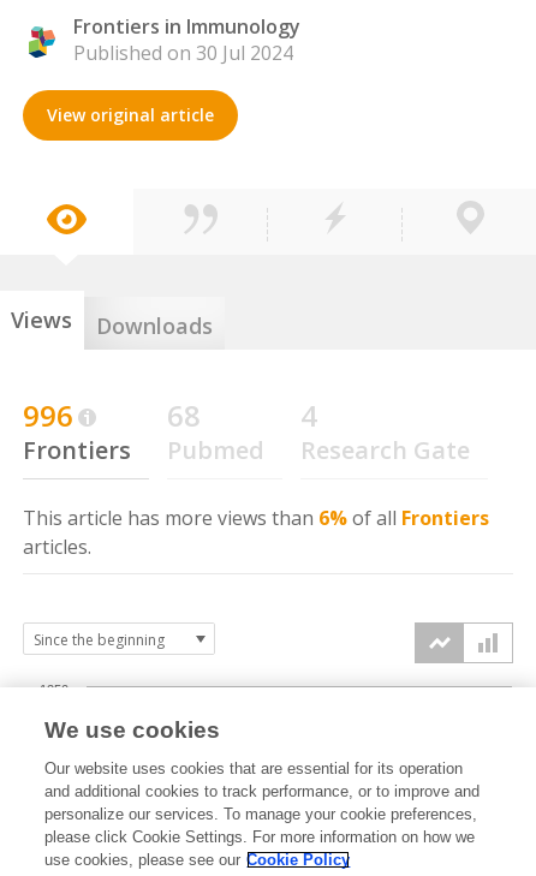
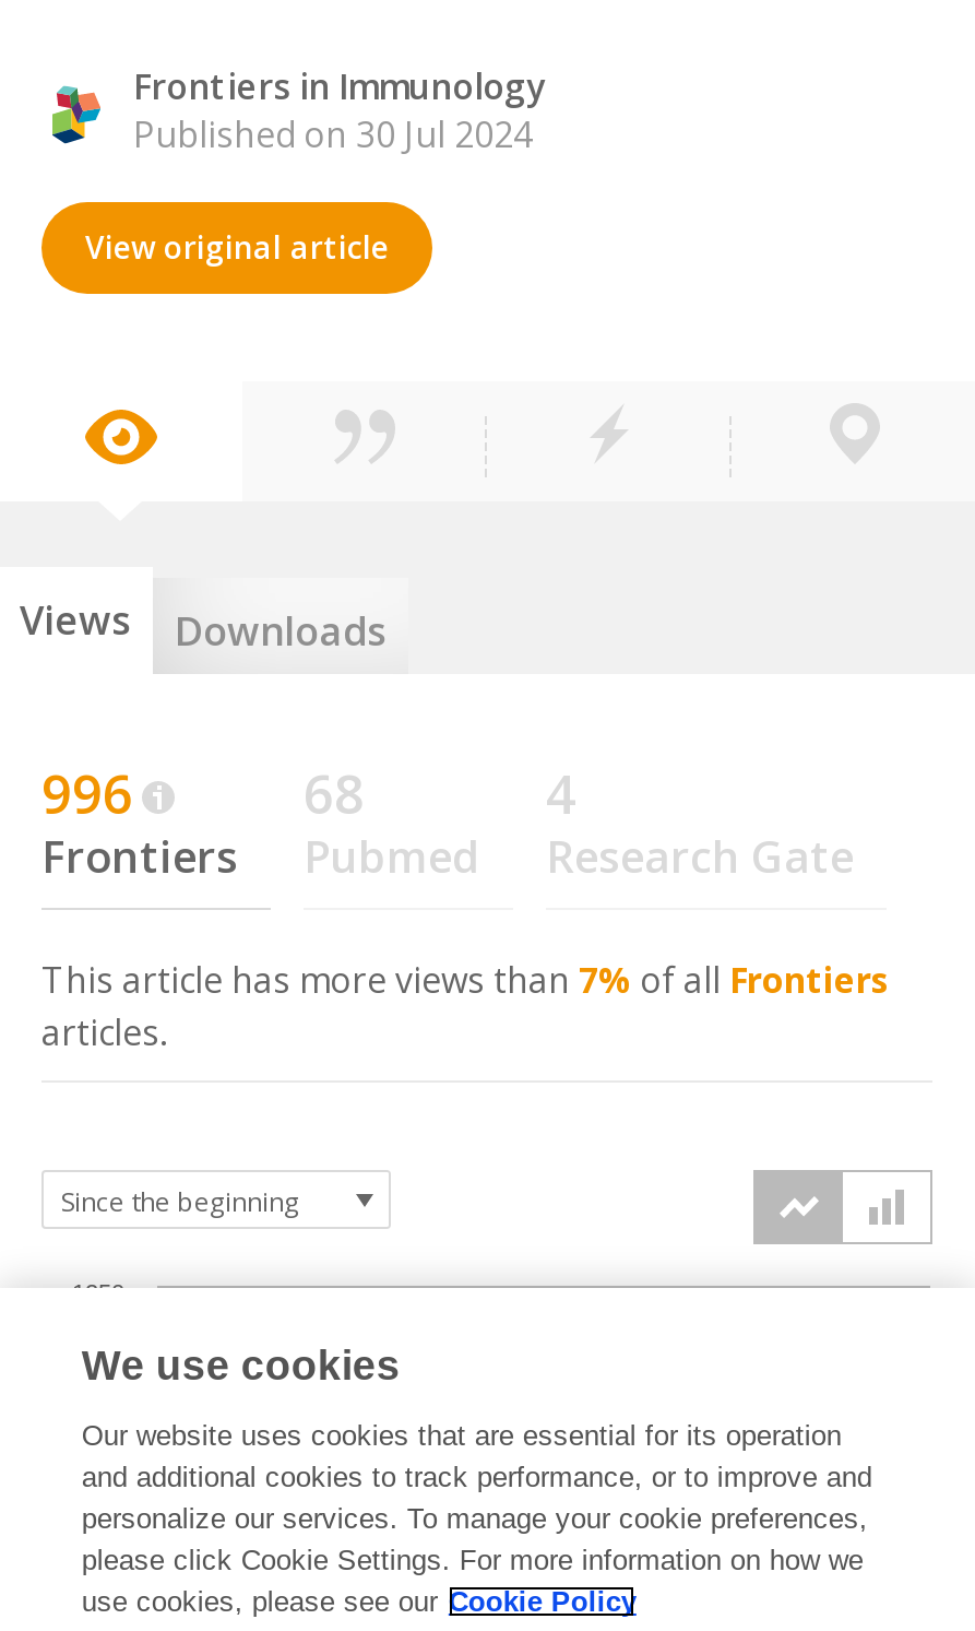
[23,505,489,531] This article has more views than 6% of all Frontiers -> [41,956,889,1004] This article has more views than 7% of all Frontiers

